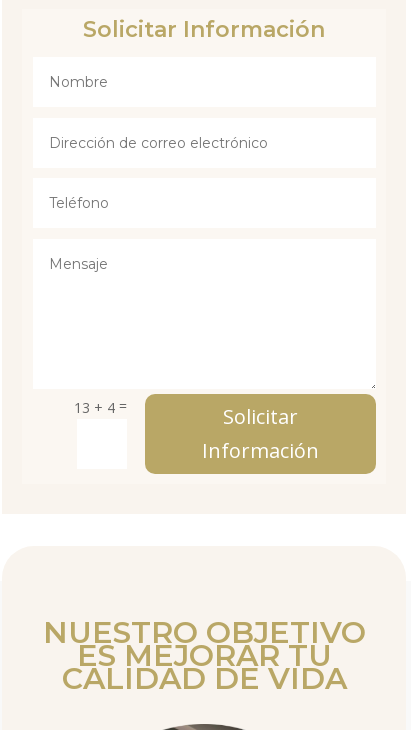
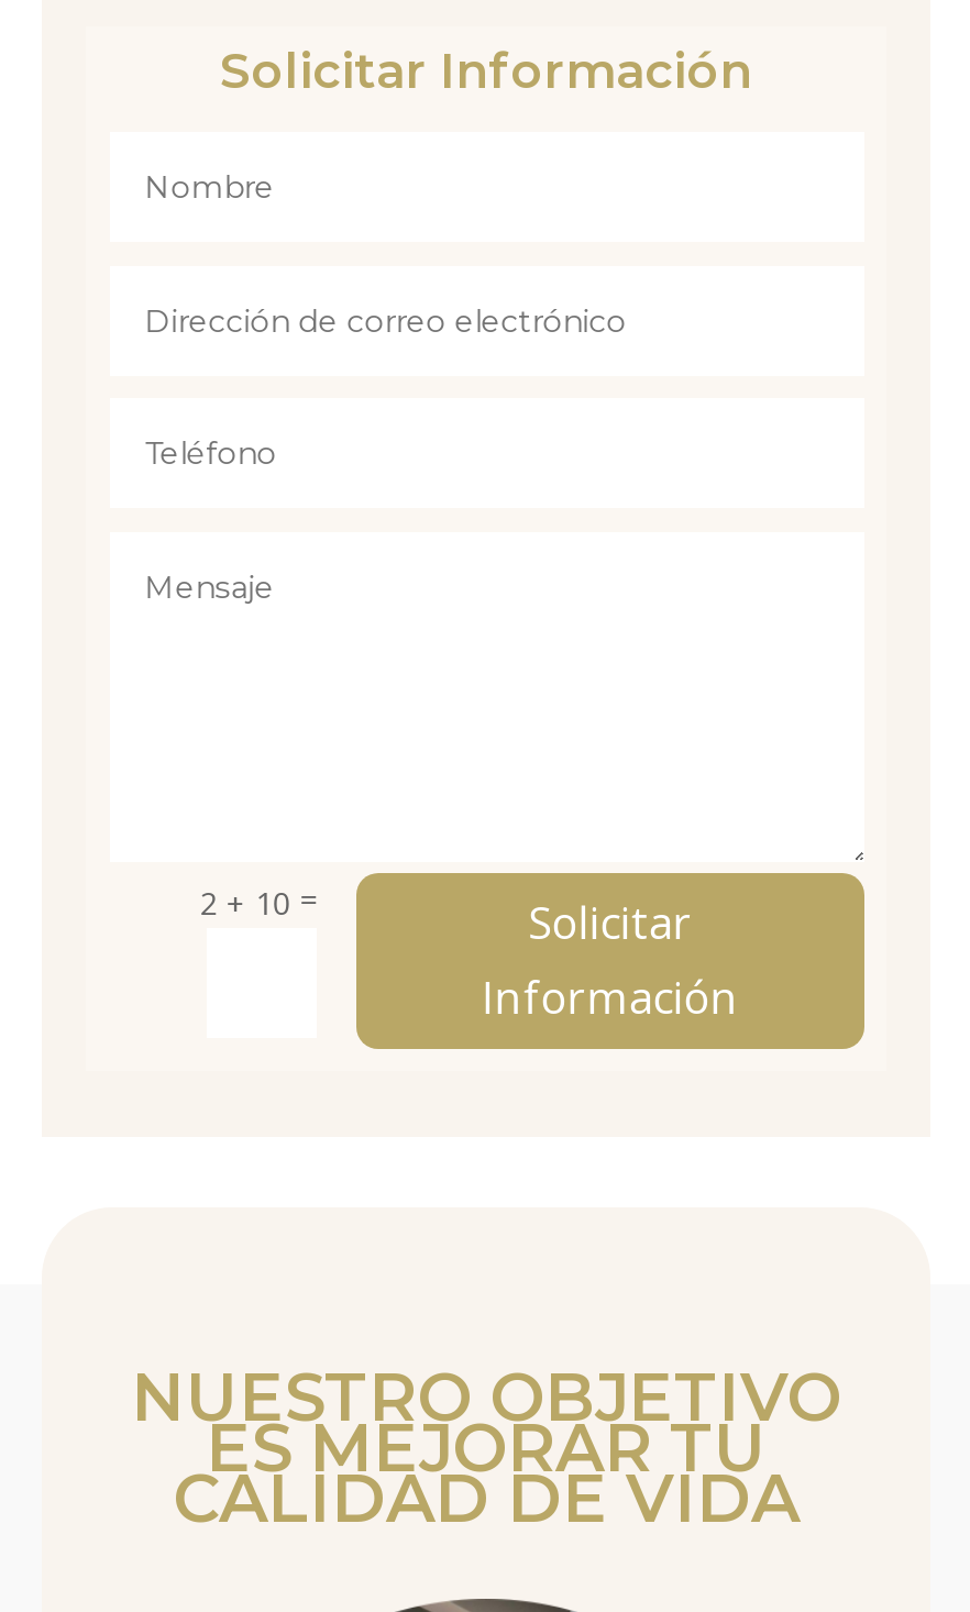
[74,396,127,417] 13 + 4 = -> [200,878,317,923] 2 + 10 =

